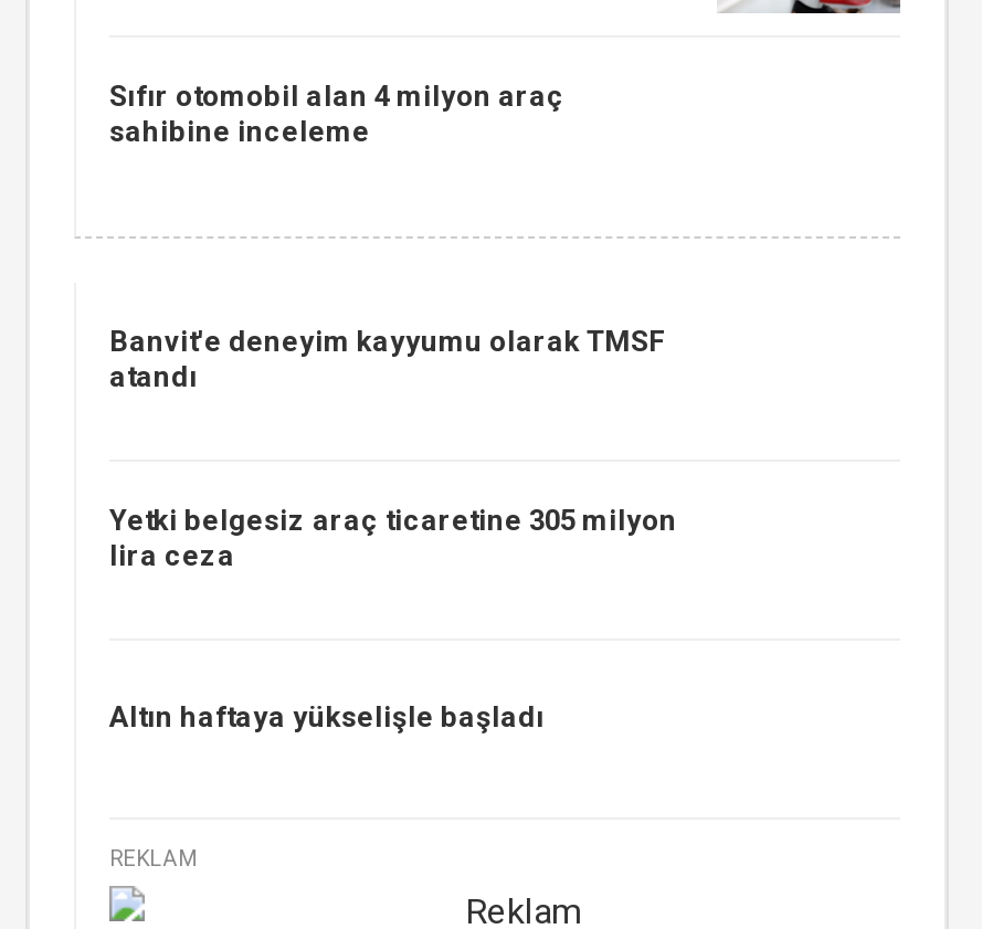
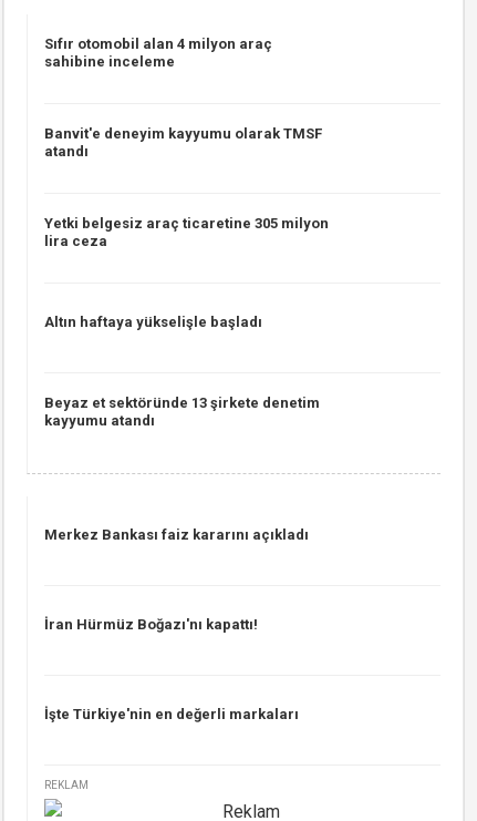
moved [109,325,677,733] -> [44,125,329,330]: Banvit'e deneyim kayyumu olarak TMSF | atandı | Yetki belgesiz araç ticaretine 305 milyon | lira ceza | Altın haftaya yükselişle başladı
none -> [44,394,320,429] Beyaz et sektöründe 13 şirkete denetim | kayyumu atandı
none -> [44,526,309,543] Merkez Bankası faiz kararını açıkladı
none -> [44,616,258,633] İran Hürmüz Boğazı'nı kapattı!
none -> [44,706,299,722] İşte Türkiye'nin en değerli markaları

